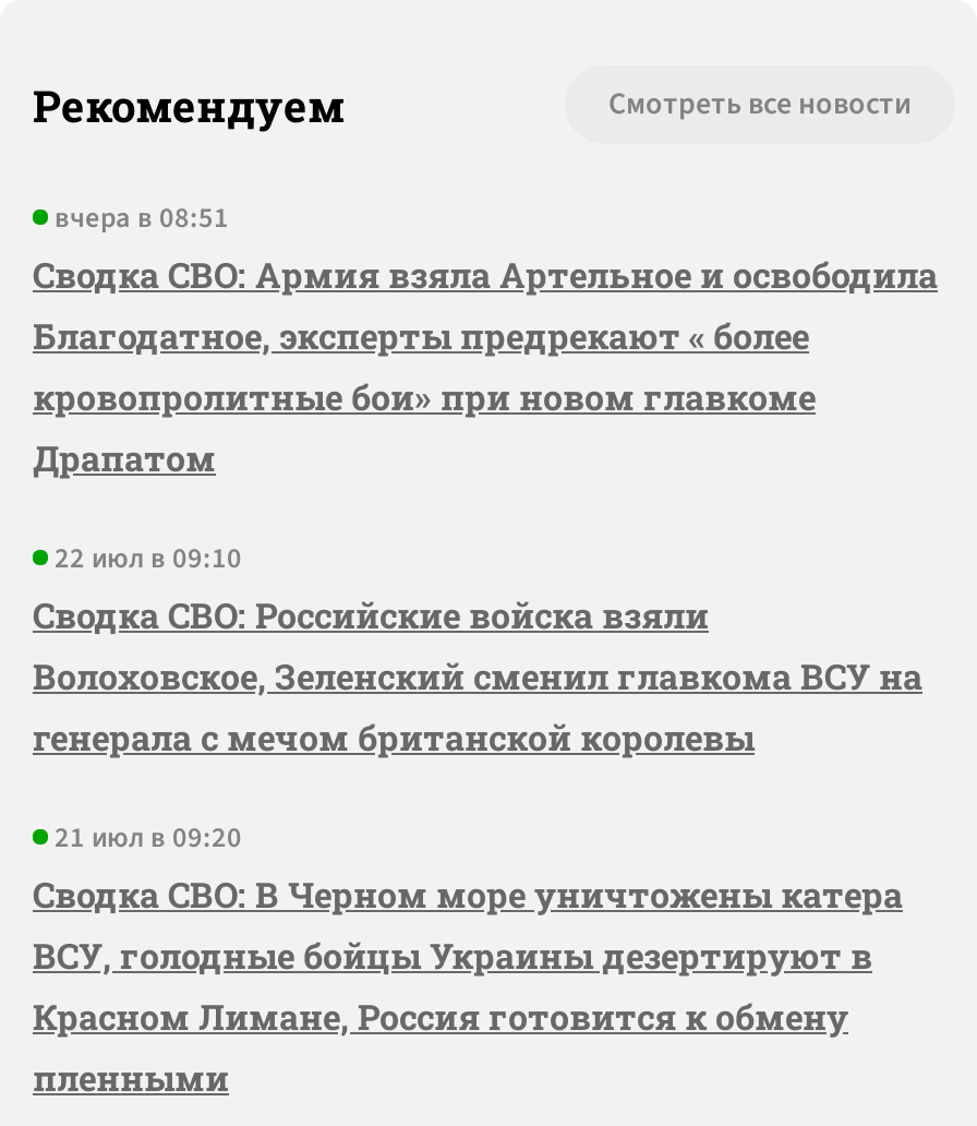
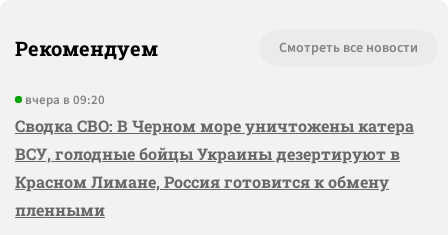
[33,199,938,858] вчера в 08:51 | Сводка СВО: Армия взяла Артельное и освободила | Благодатное, эксперты предрекают « более | кровопролитные бои» при новом главкоме | Драпатом | 22 июл в 09:10 | Сводка СВО: Российские войска взяли | Волоховское, Зеленский сменил главкома ВСУ на | генерала с мечом британской королевы | 21 июл в 09:20 -> [25,91,105,109] вчера в 09:20

